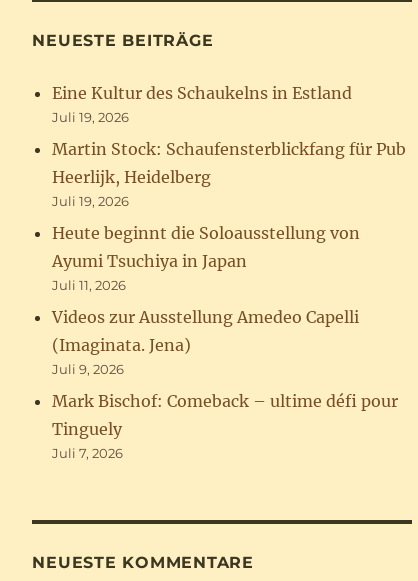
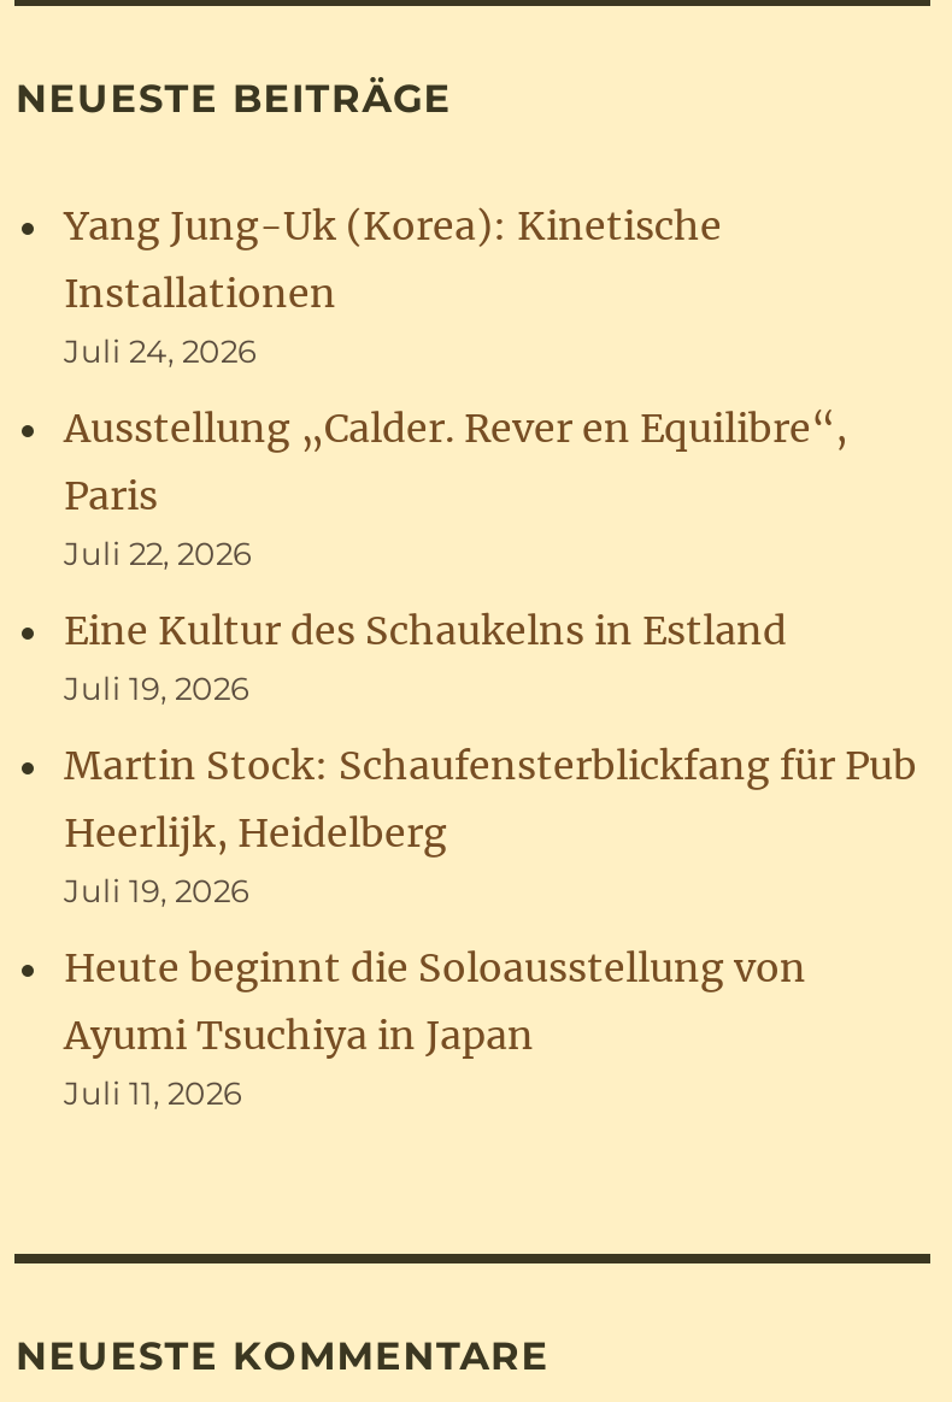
none -> [64,201,847,572] Yang Jung-Uk (Korea): Kinetische | Installationen | Juli 24, 2026 | Ausstellung „Calder. Rever en Equilibre“, | Paris | Juli 22, 2026
moved [52,83,406,293] -> [64,606,917,1112]: Eine Kultur des Schaukelns in Estland | Juli 19, 2026 | Martin Stock: Schaufensterblickfang für Pub | Heerlijk, Heidelberg | Juli 19, 2026 | Heute beginnt die Soloausstellung von | Ayumi Tsuchiya in Japan | Juli 11, 2026
[52,307,398,461] Videos zur Ausstellung Amedeo Capelli | (Imaginata. Jena) | Juli 9, 2026 | Mark Bischof: Comeback – ultime défi pour | Tinguely | Juli 7, 2026 -> none

